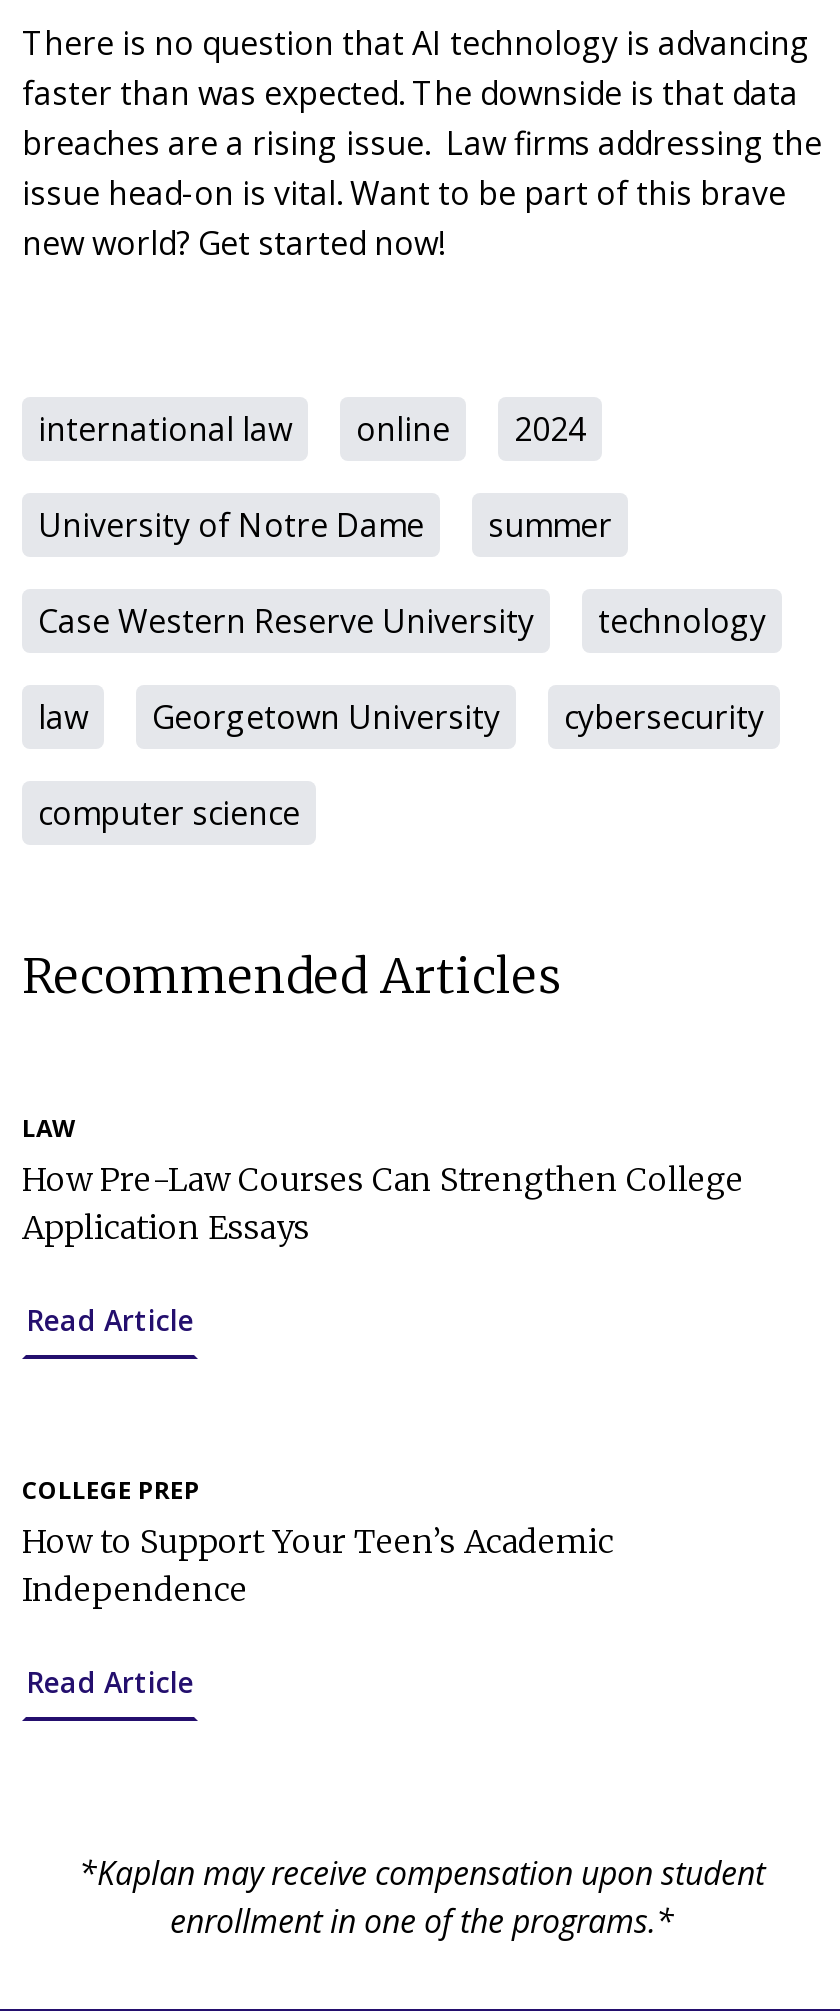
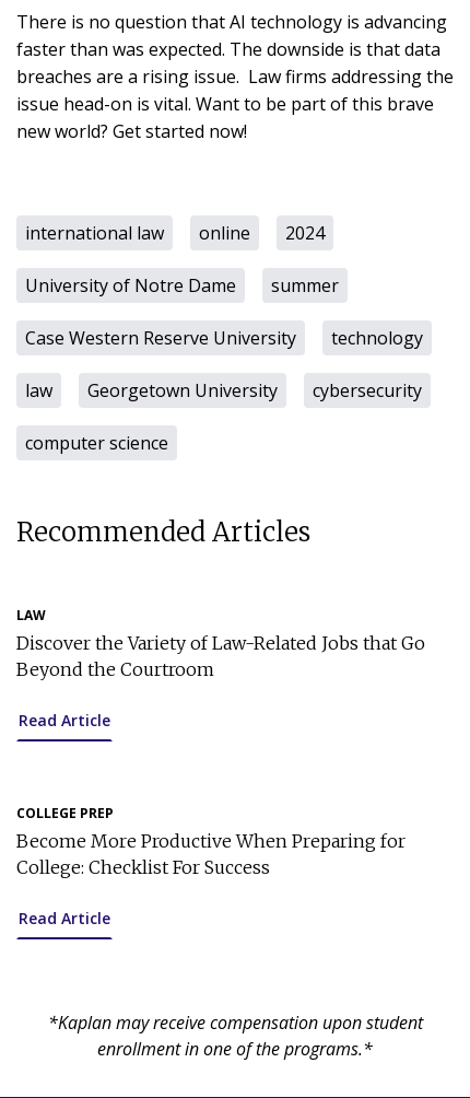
[22,1159,744,1247] How Pre-Law Courses Can Strengthen College | Application Essays -> [16,632,425,680] Discover the Variety of Law-Related Jobs that Go | Beyond the Courtroom
[22,1521,614,1609] How to Support Your Teen’s Academic | Independence -> [16,830,406,878] Become More Productive When Preparing for | College: Checklist For Success

